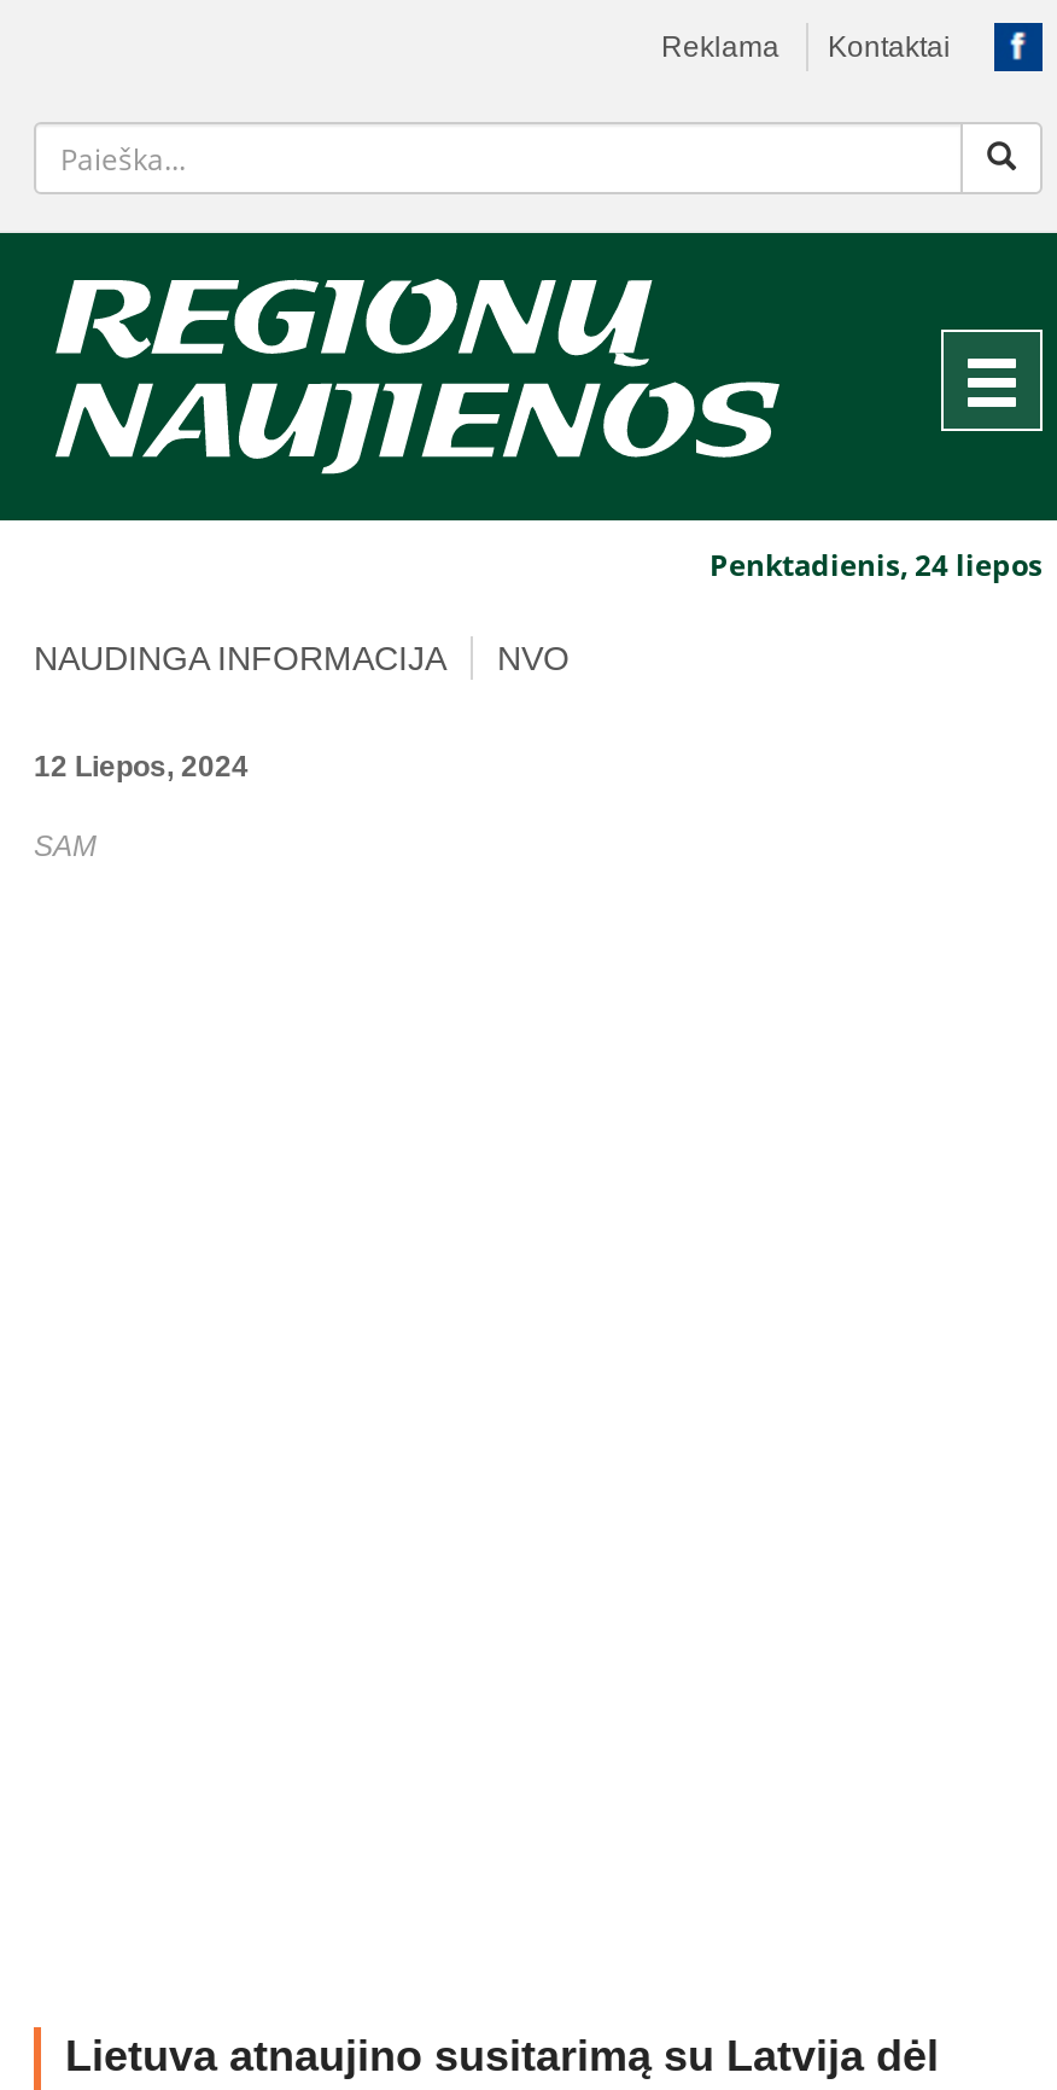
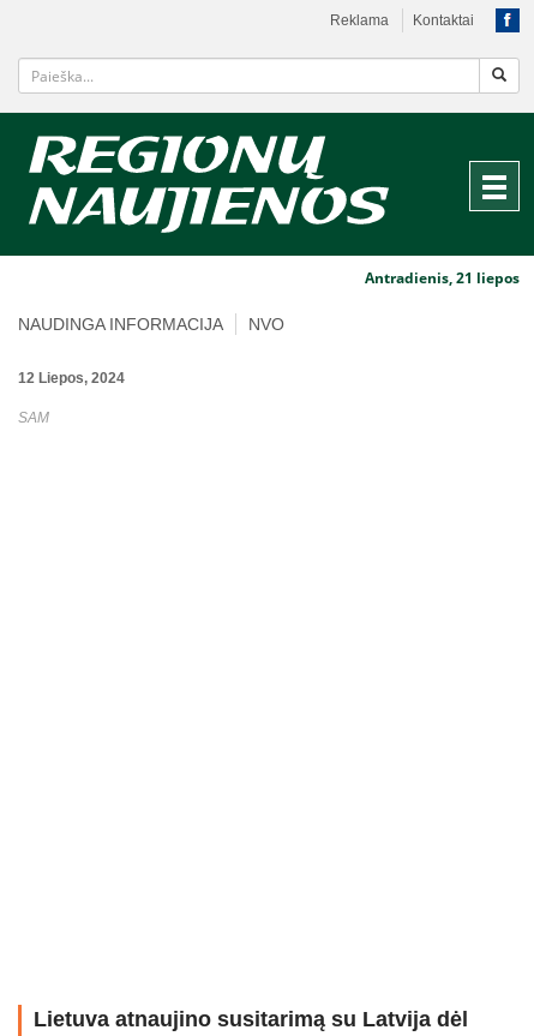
[709,546,1043,587] Penktadienis, 24 liepos -> [365,268,520,289] Antradienis, 21 liepos

